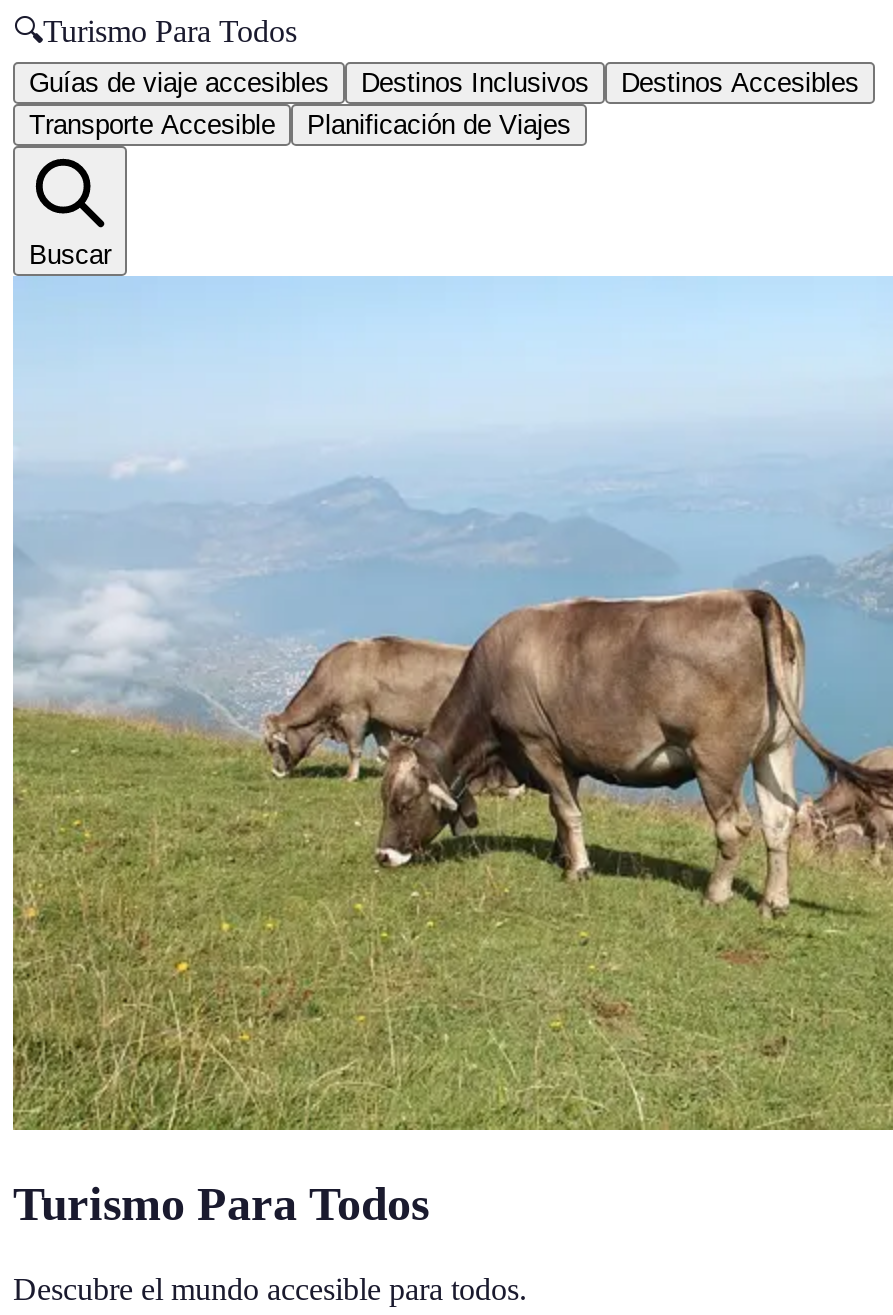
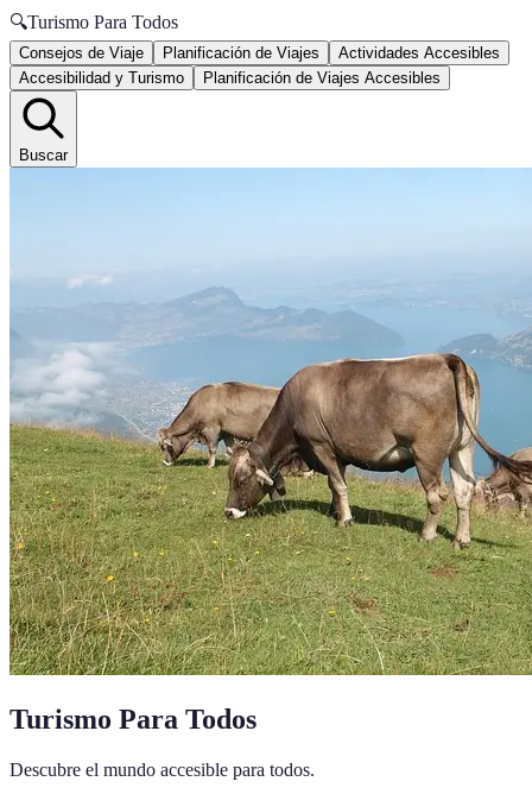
[29,68,859,140] Guías de viaje accesibles | Destinos Inclusivos | Destinos Accesibles | Transporte Accesible -> [19,44,144,62] Consejos de Viaje
moved [307,110,571,140] -> [163,44,319,62]: Planificación de Viajes
none -> [19,44,500,87] Actividades Accesibles | Accesibilidad y Turismo | Planificación de Viajes Accesibles

